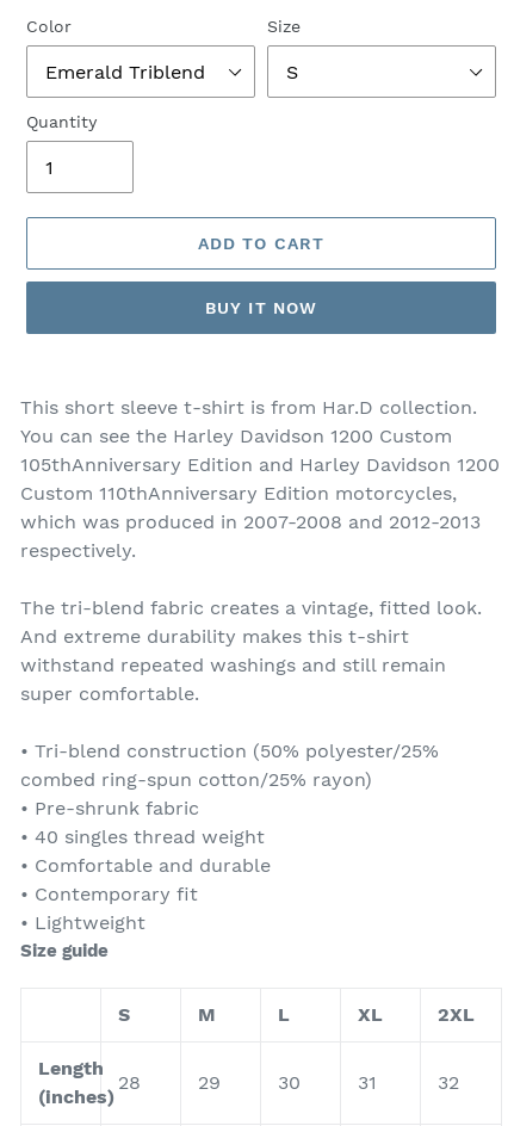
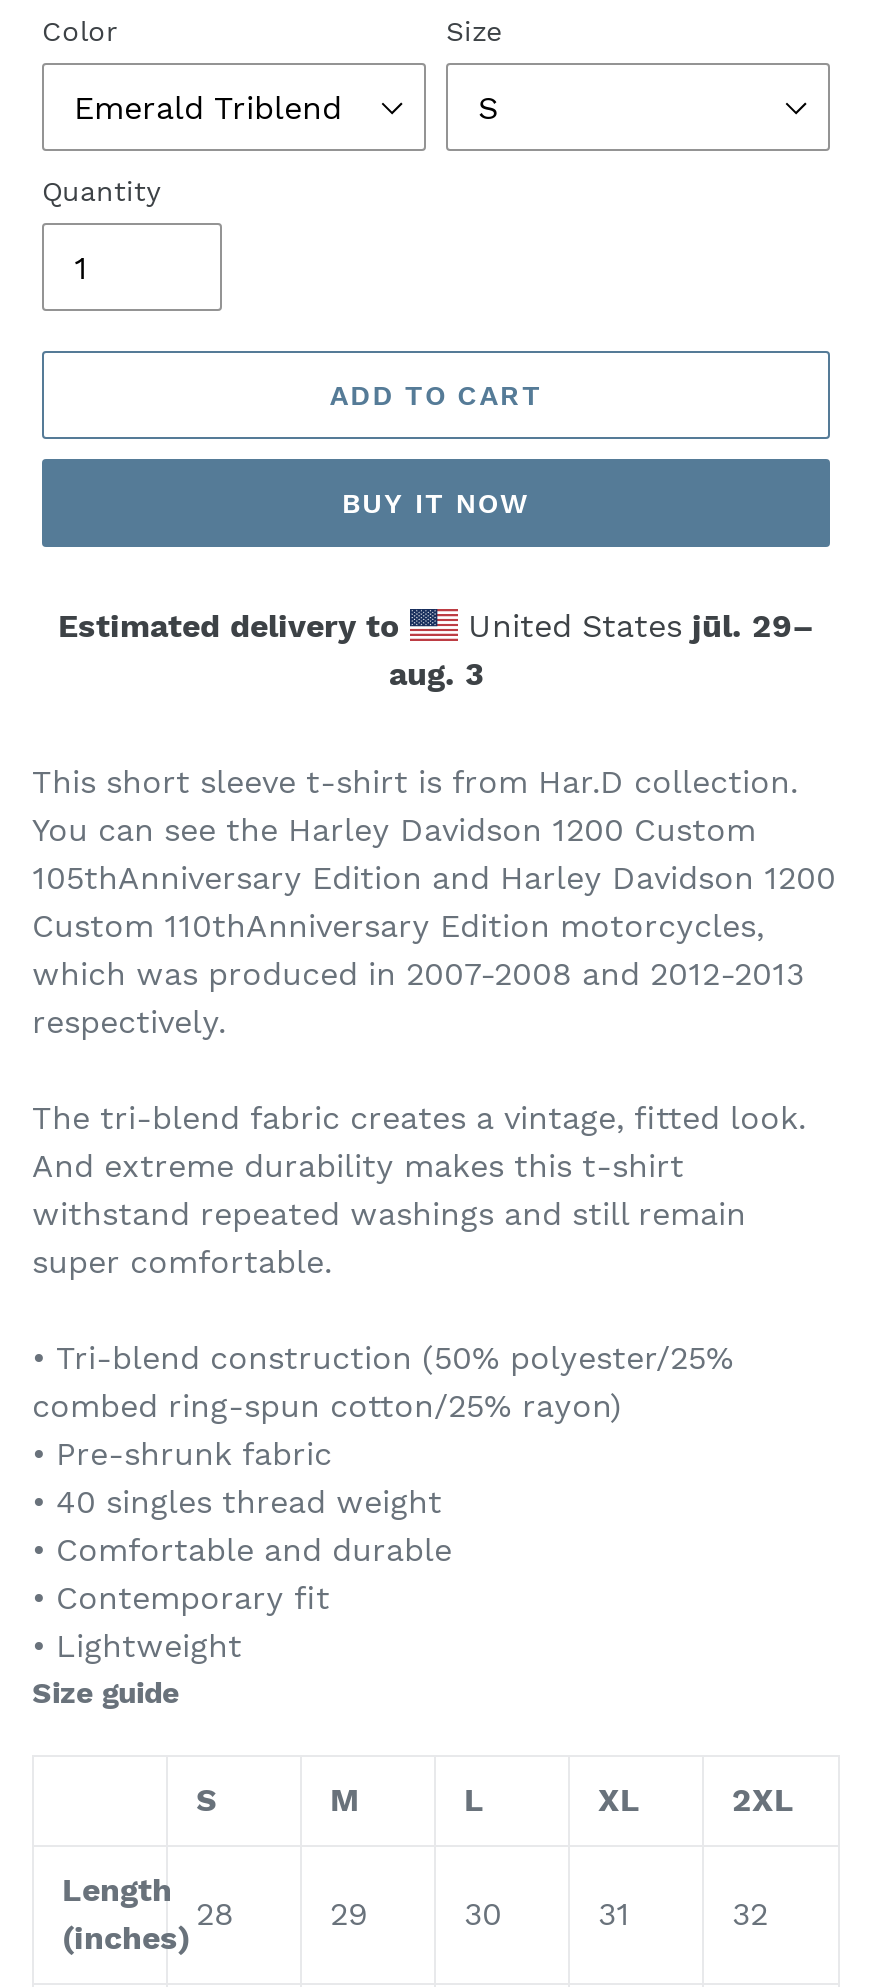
none -> [58,608,814,694] Estimated delivery to | United States jūl. 29– | aug. 3

